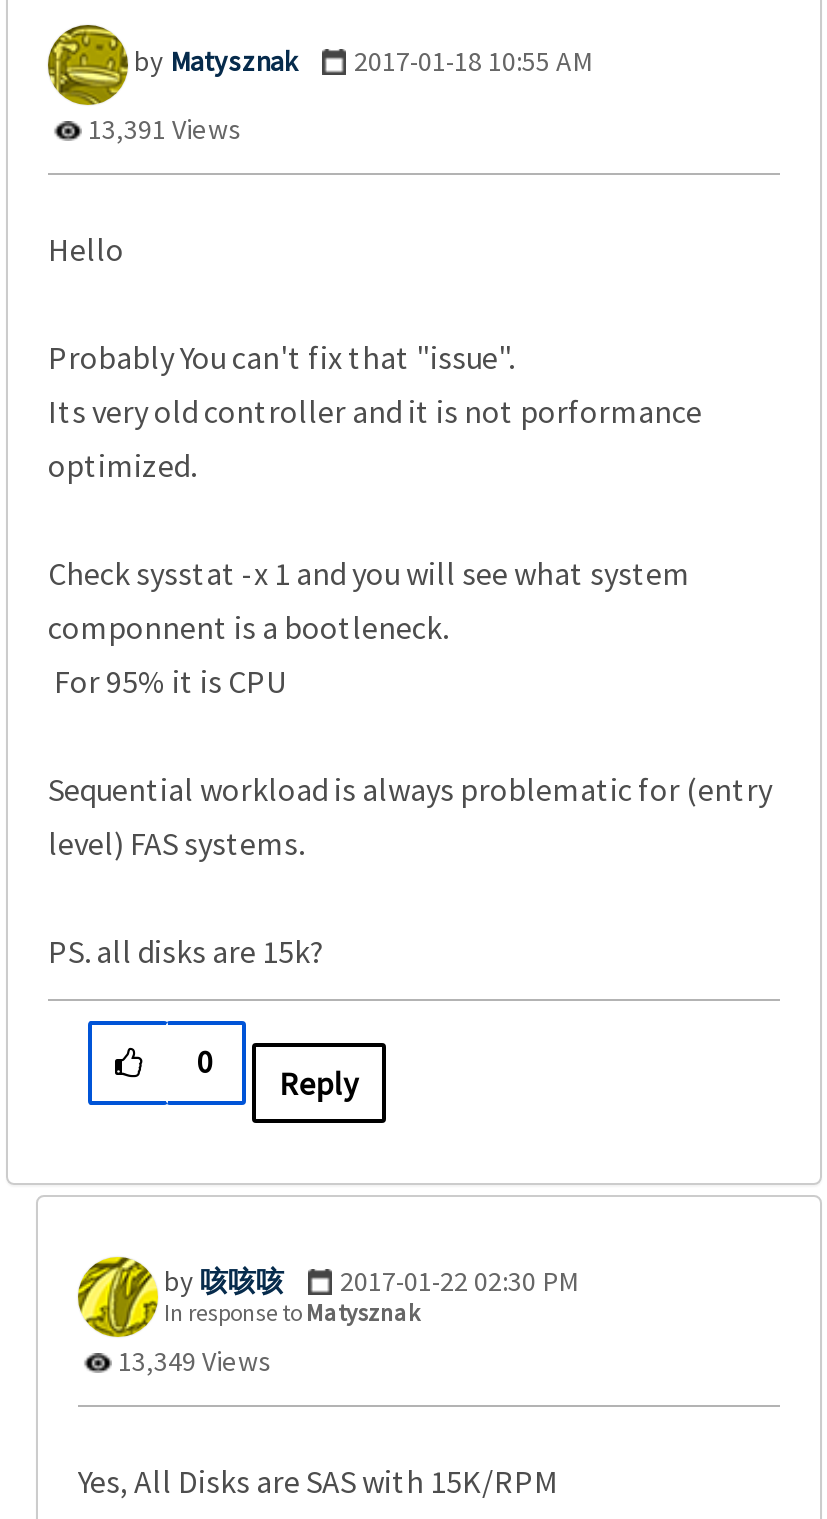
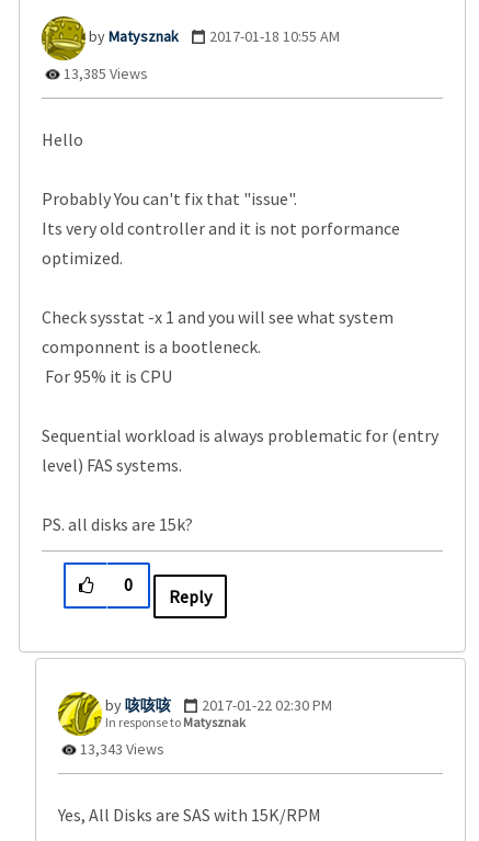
[82,111,242,147] 13,391 Views -> [60,64,148,83] 13,385 Views
[112,1343,272,1379] 13,349 Views -> [77,739,164,759] 13,343 Views

